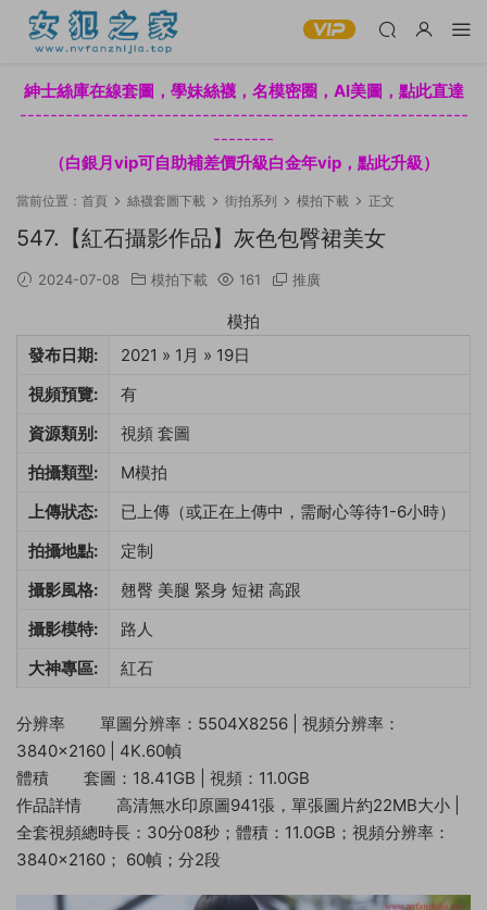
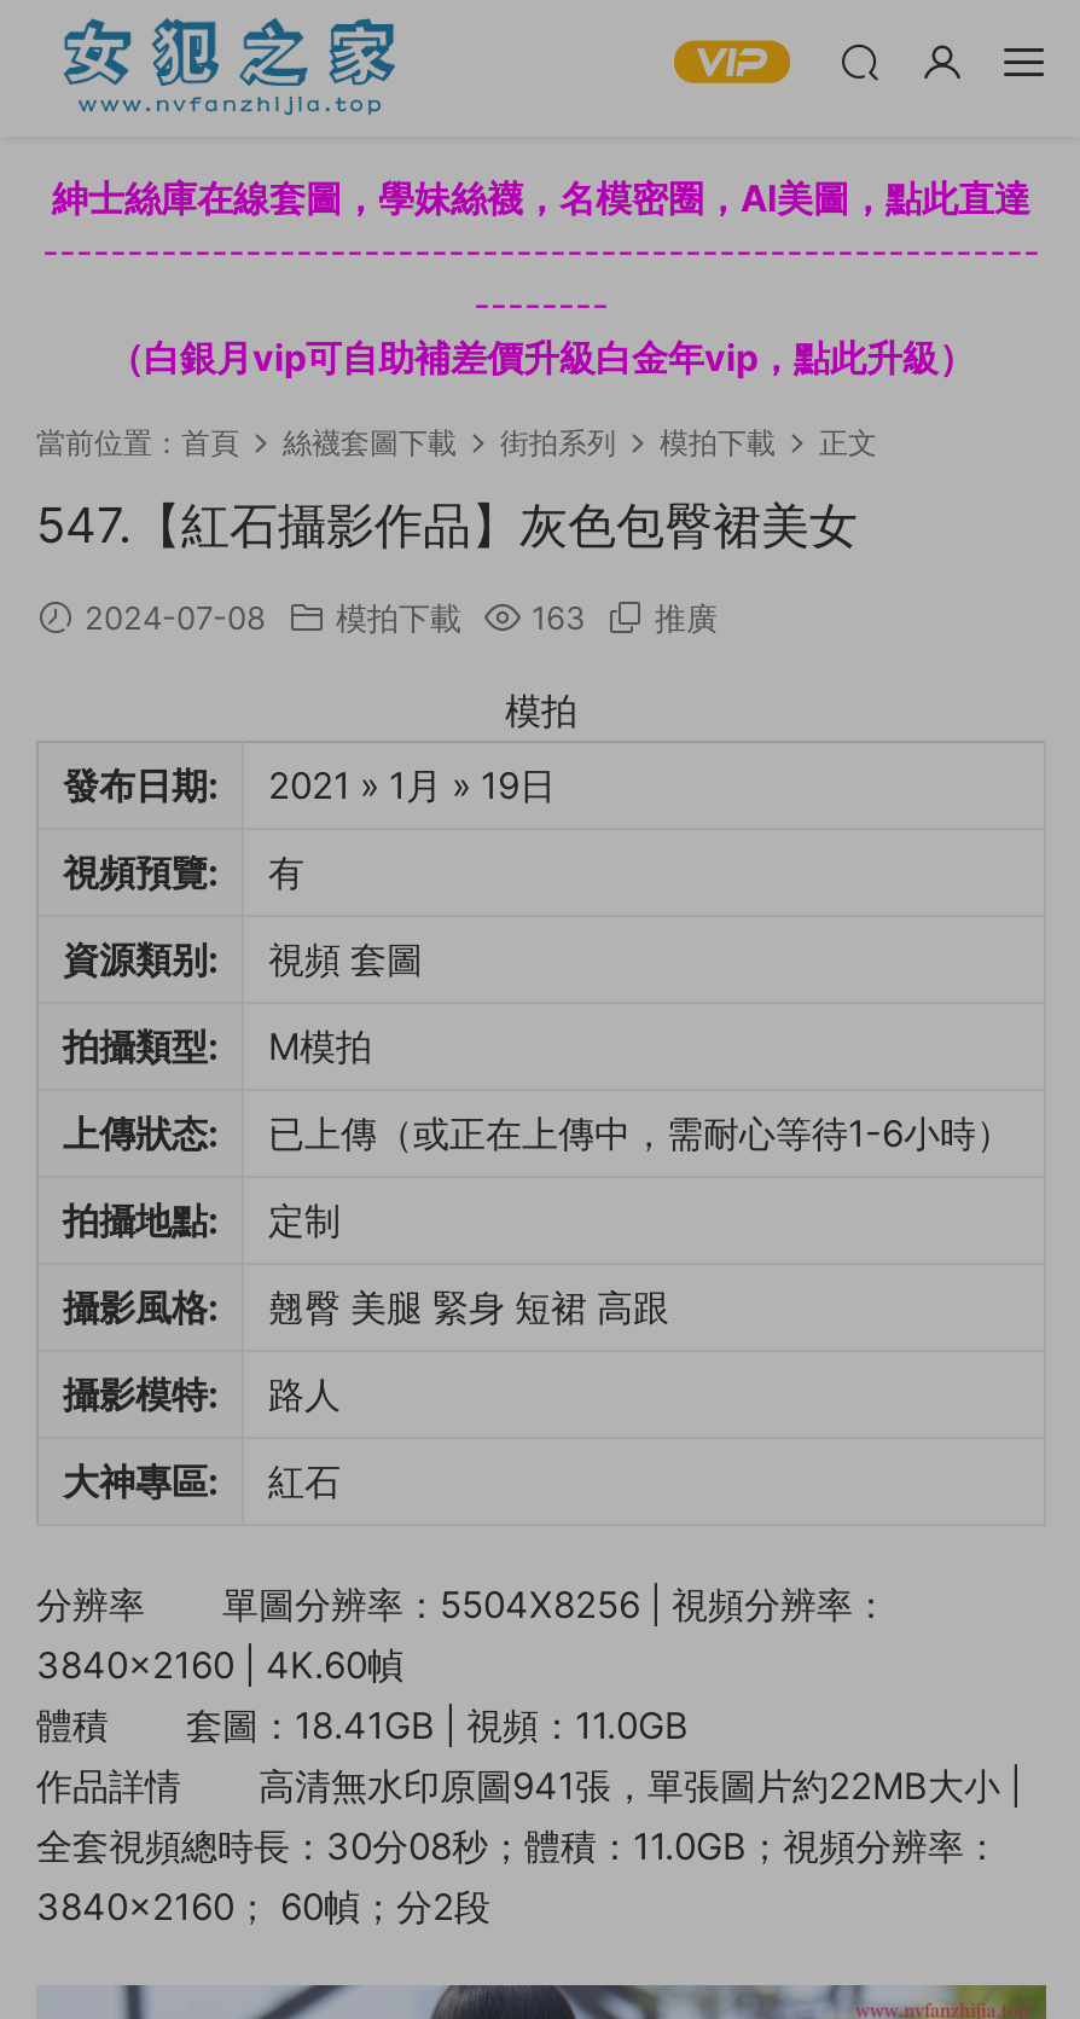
[34,271,321,288] 2024-07-08 模拍下載 161 推廣 -> [75,598,718,637] 2024-07-08 模拍下載 163 推廣

